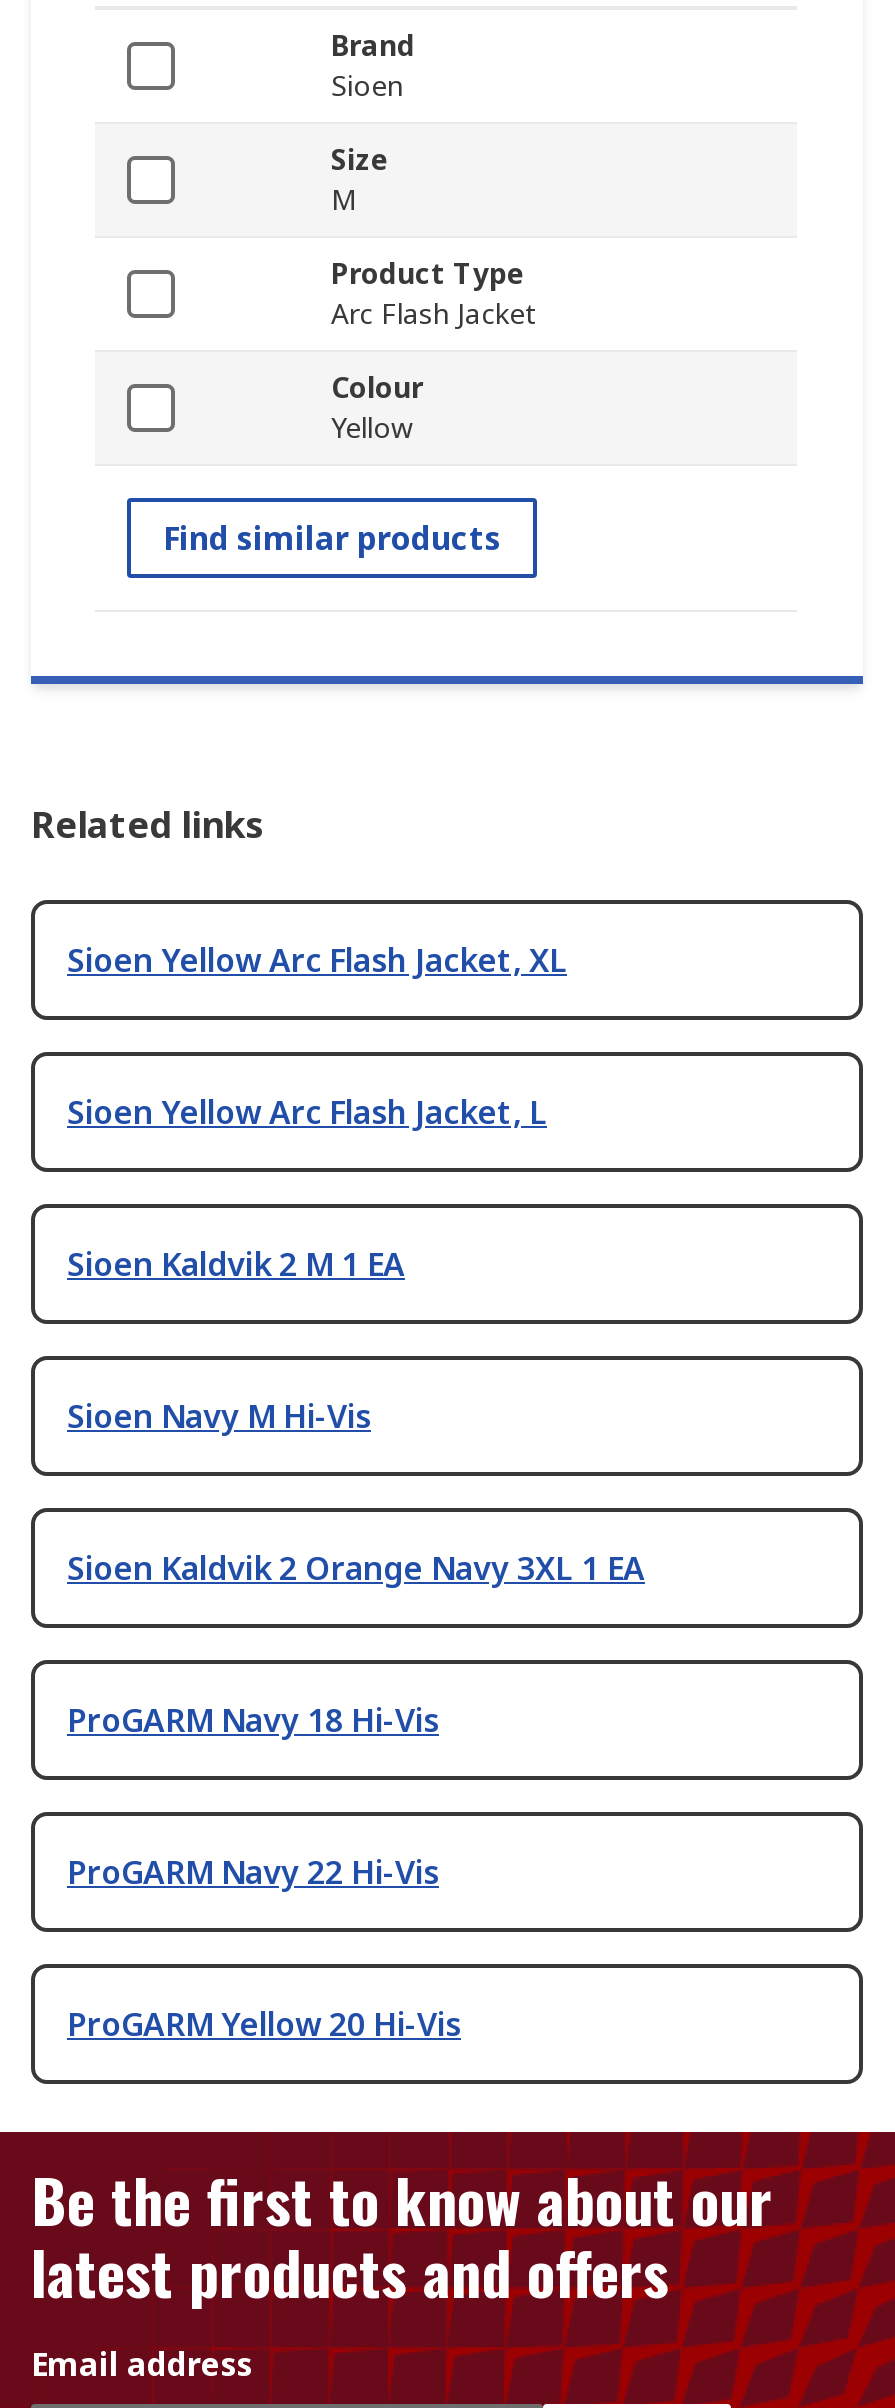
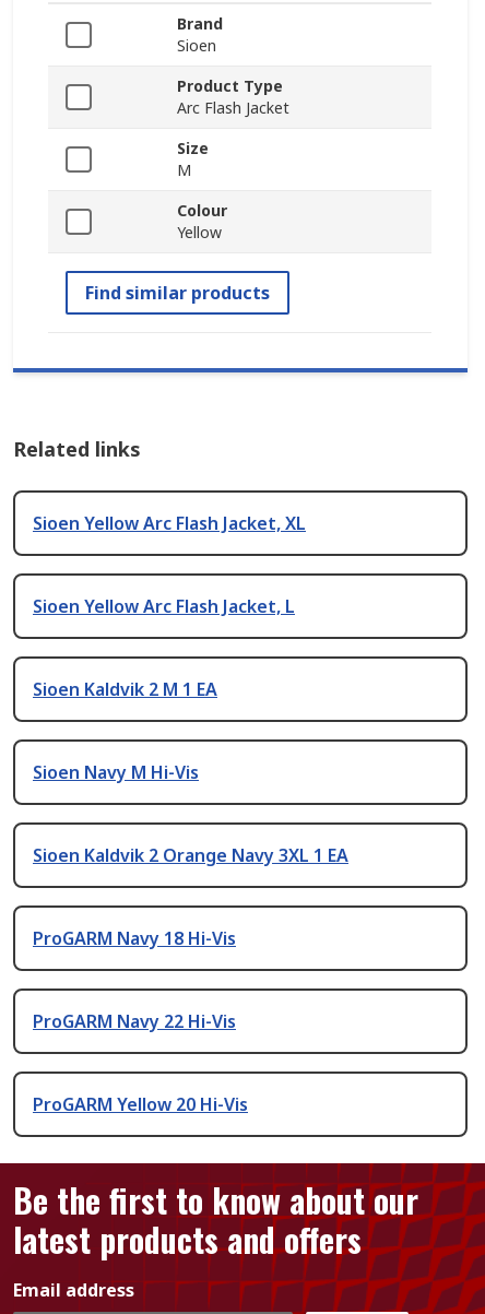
moved [331,141,389,219] -> [177,138,209,181]: Size | M
moved [331,255,537,333] -> [177,76,289,119]: Product Type | Arc Flash Jacket

